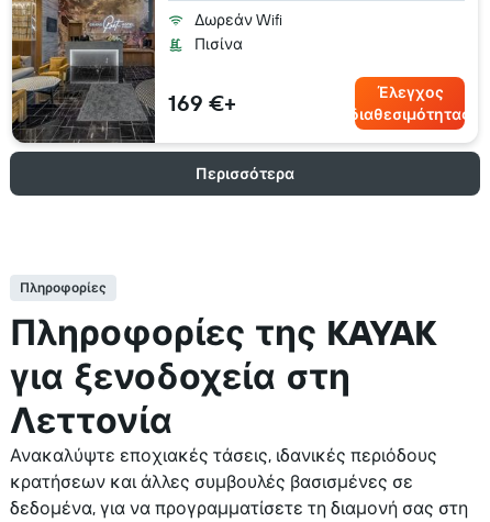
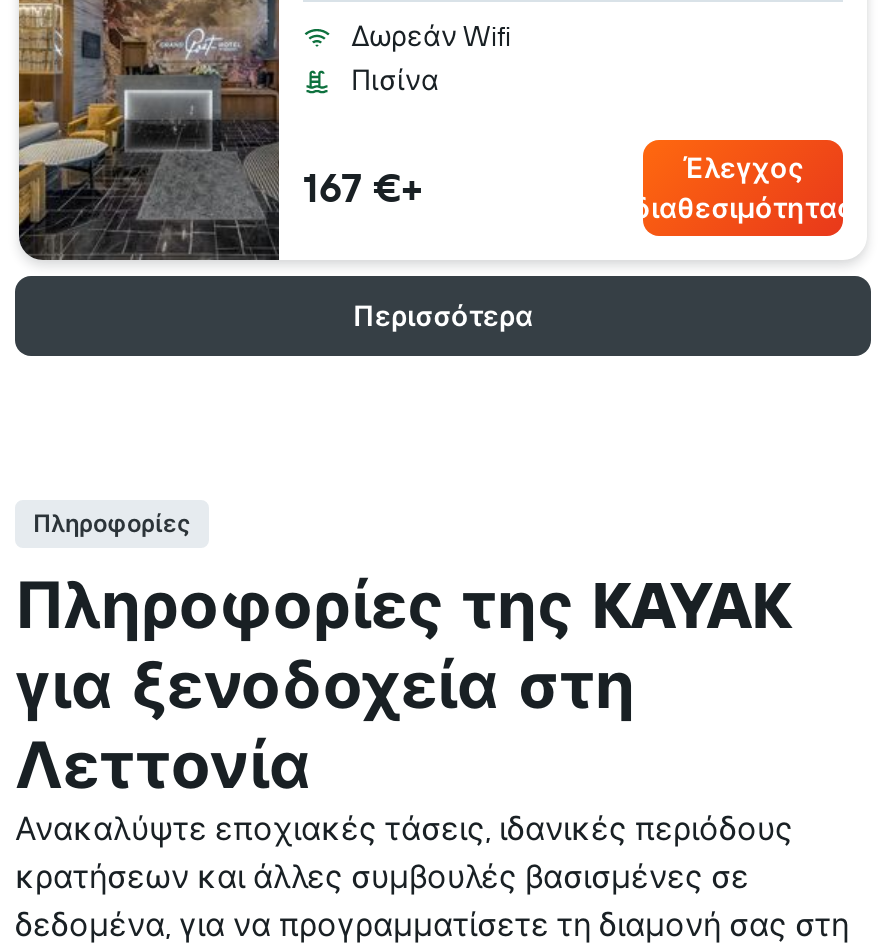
[168,89,236,116] 169 €+ -> [303,162,423,212] 167 €+

